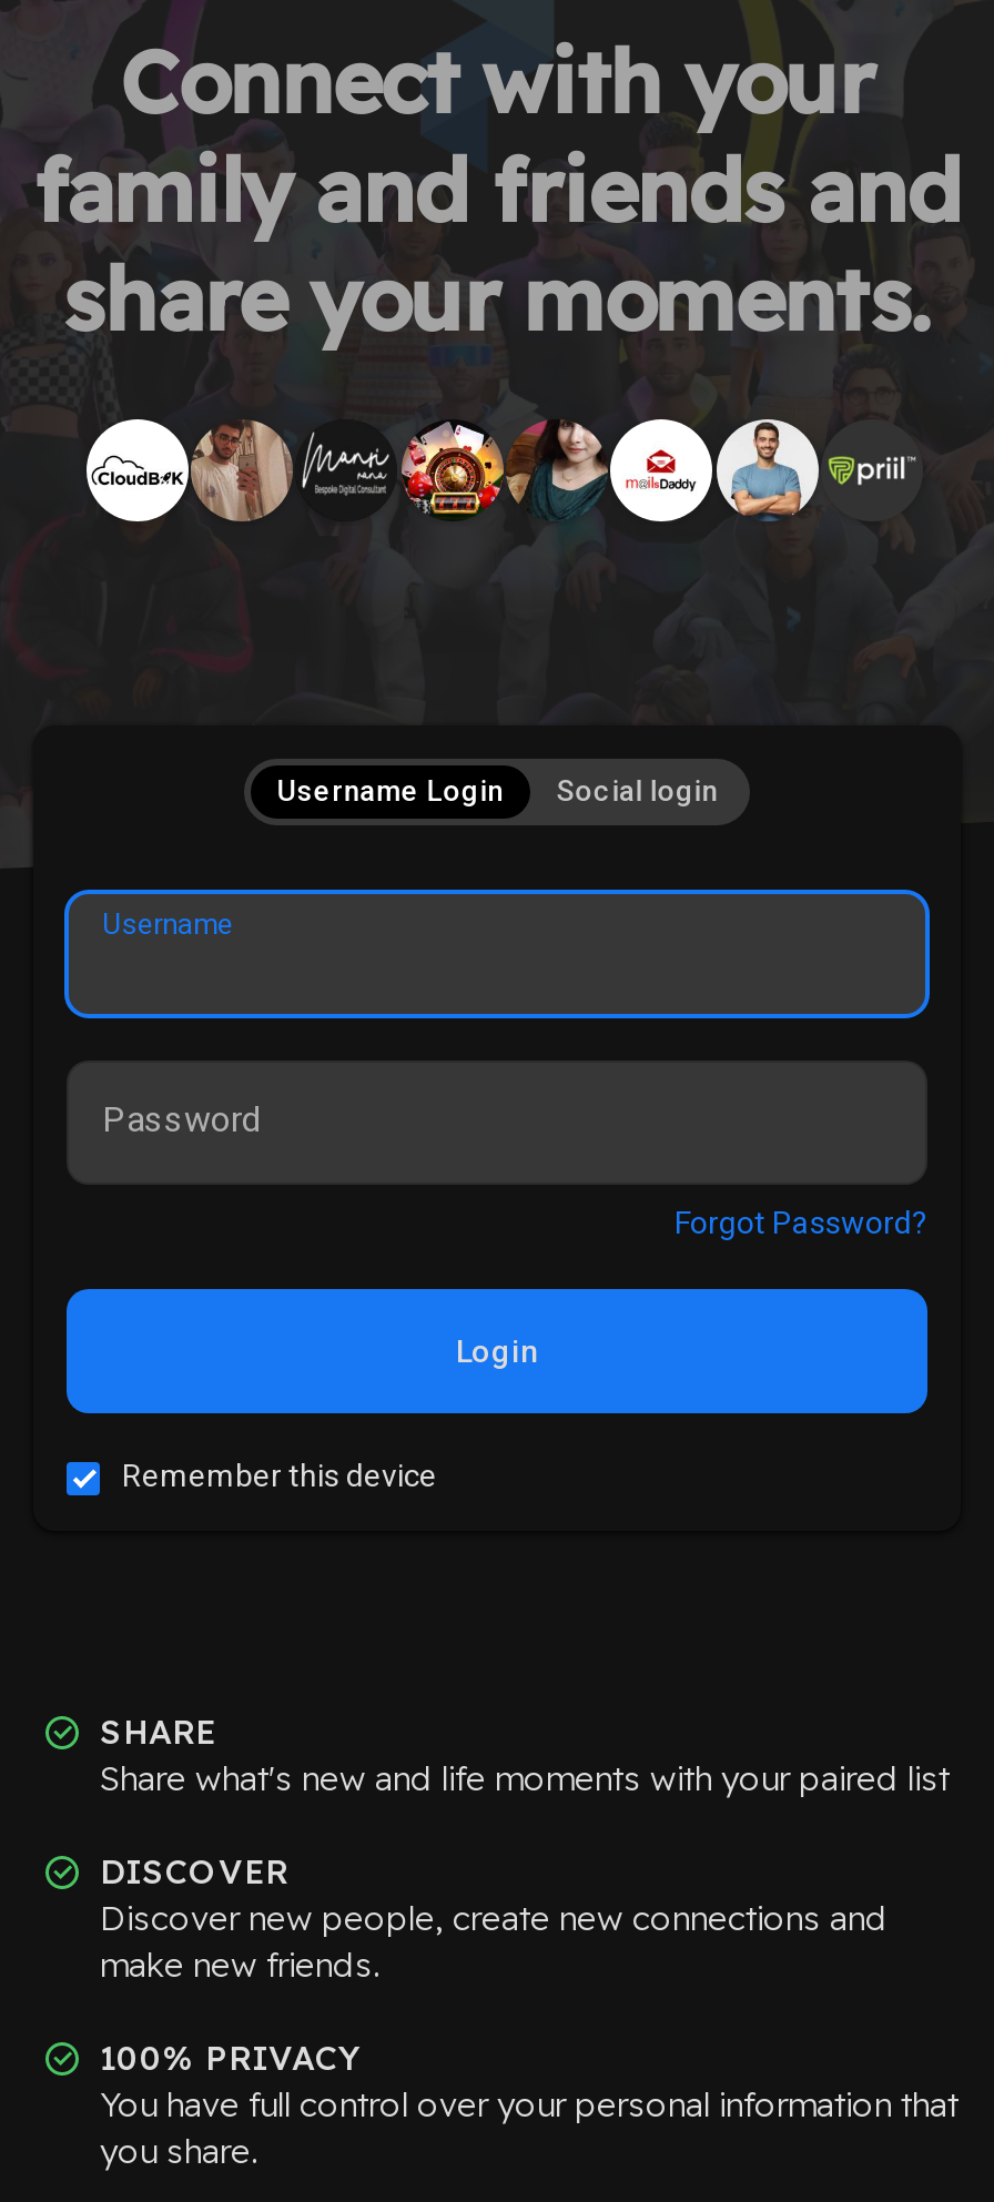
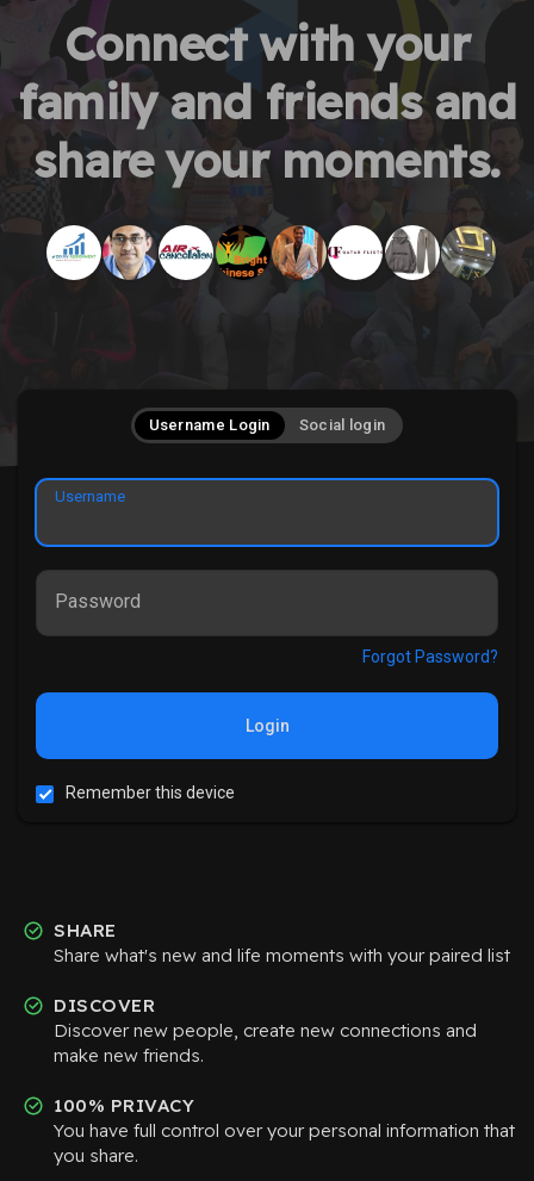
[91,419,921,521] [image] -> [49,224,496,281] [image]

